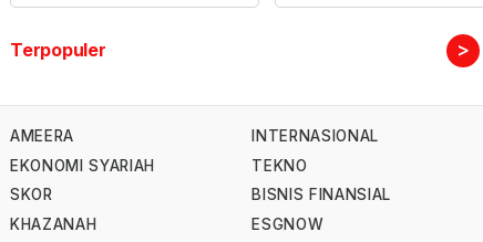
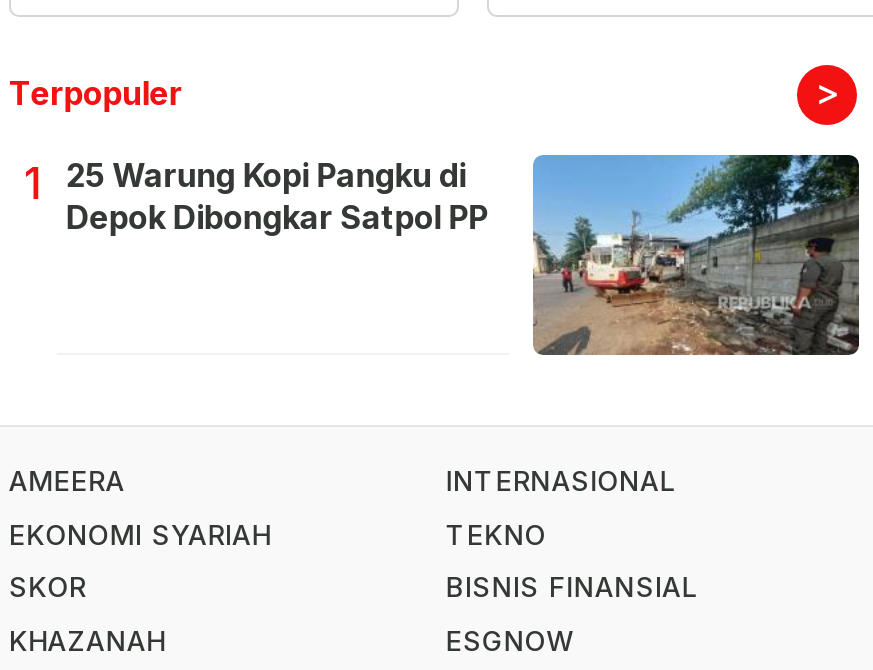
none -> [23,153,861,357] [image] | 1 | 25 Warung Kopi Pangku di | Depok Dibongkar Satpol PP

